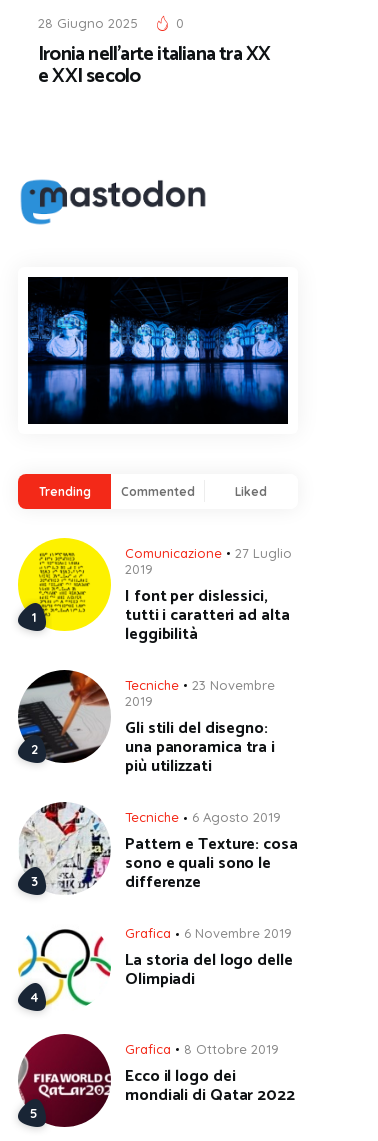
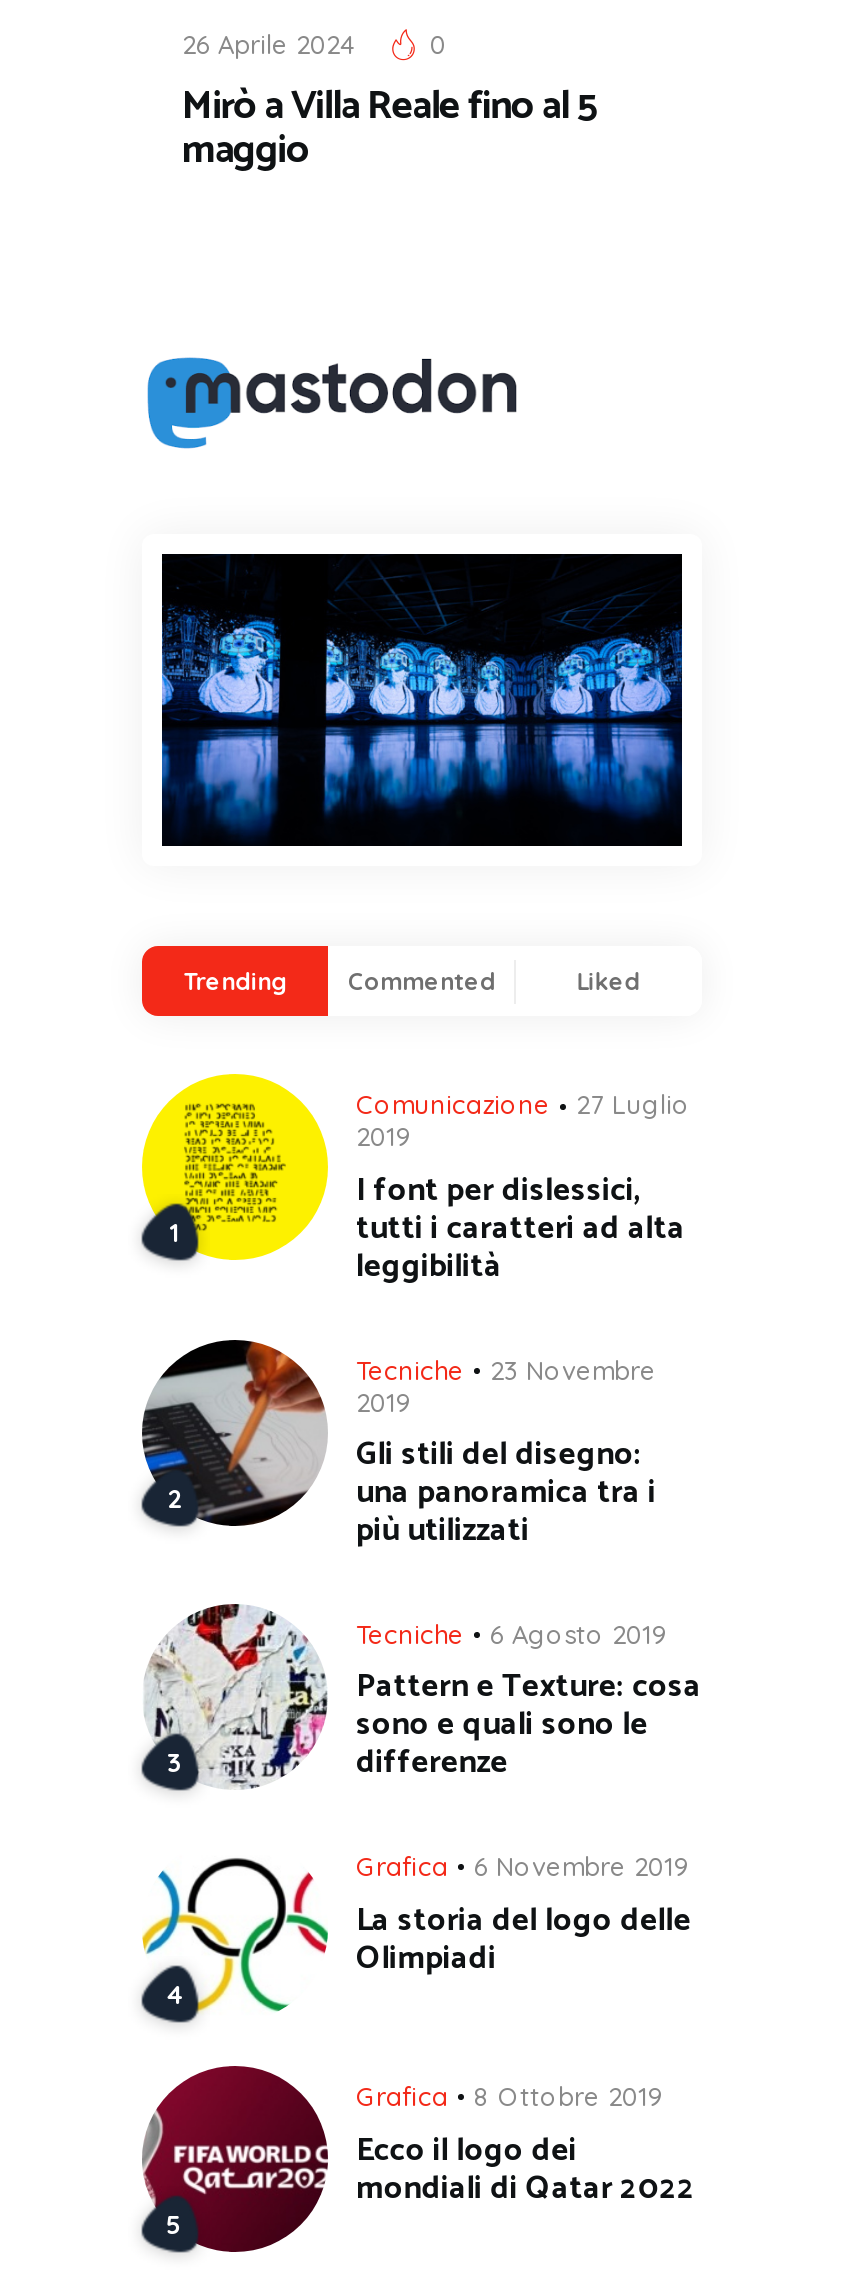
[38,15,138,31] 28 Giugno 2025 -> [182,28,354,60] 26 Aprile 2024
[38,38,270,93] Ironia nell’arte italiana tra XX | e XXI secolo -> [182,74,597,184] Mirò a Villa Reale fino al 5 | maggio

